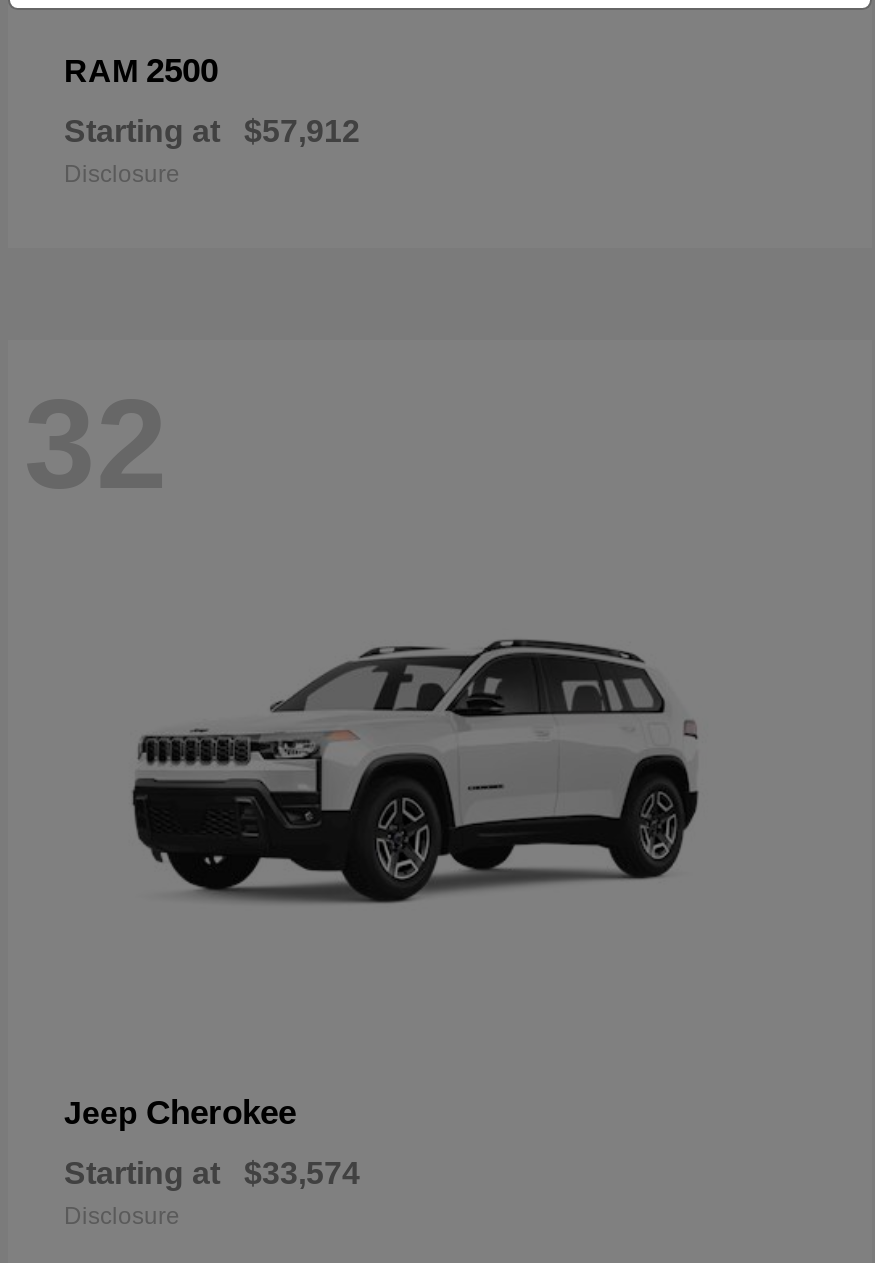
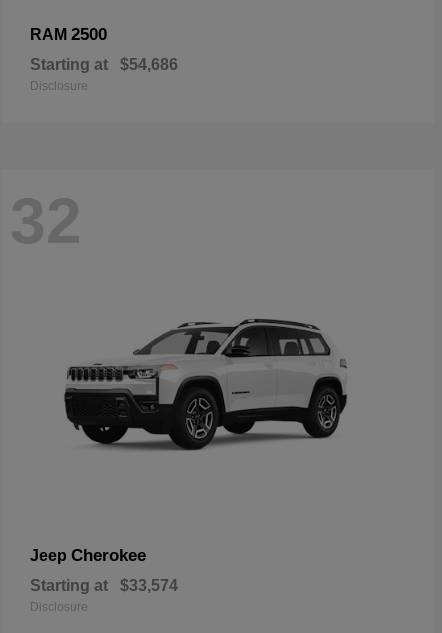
[64,114,360,148] Starting at $57,912 -> [30,56,178,73] Starting at $54,686

